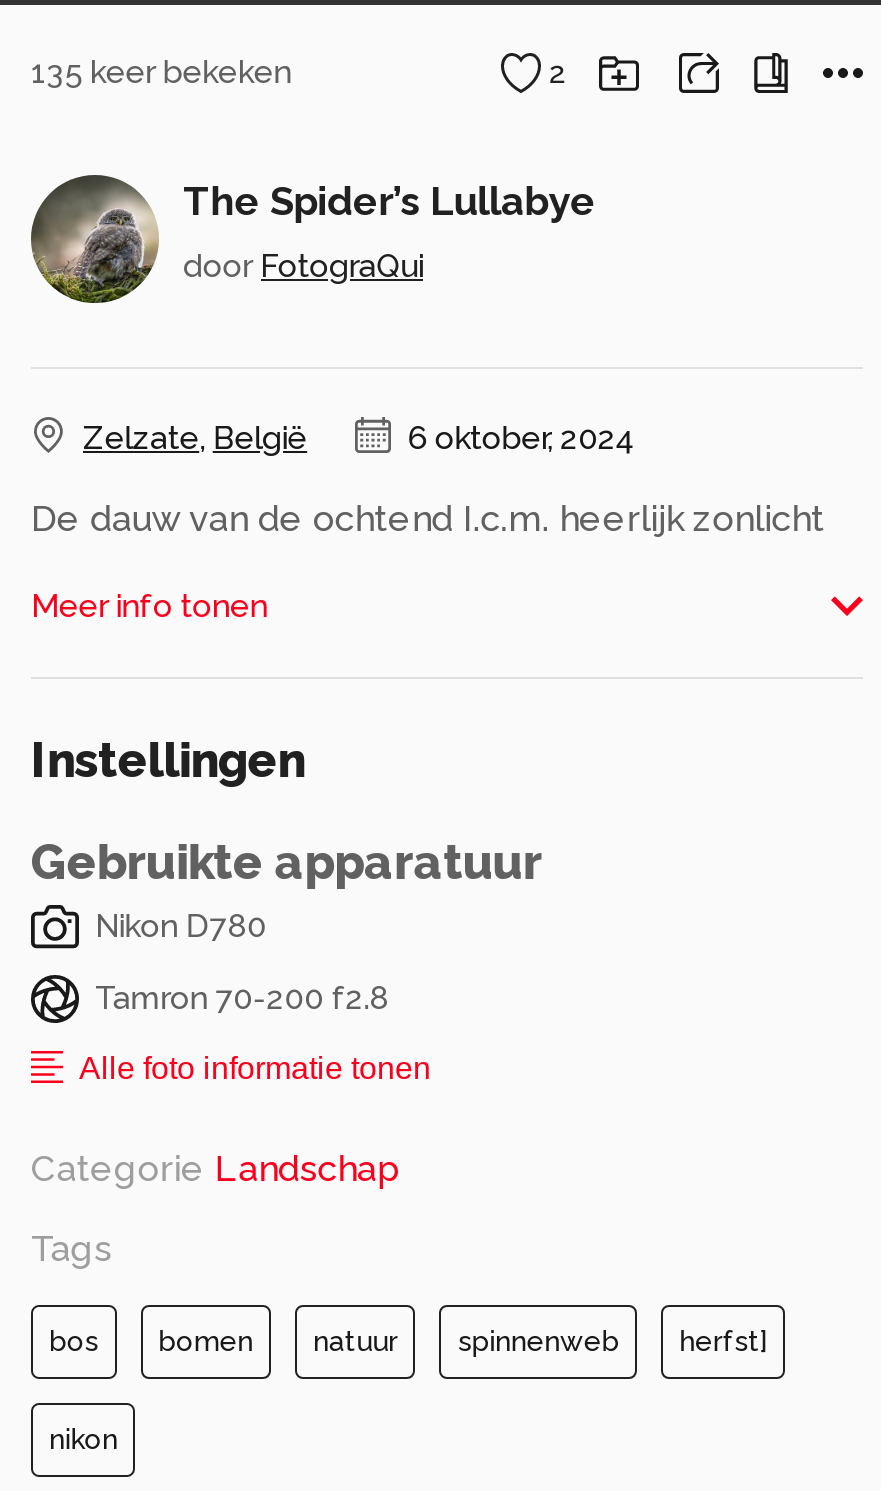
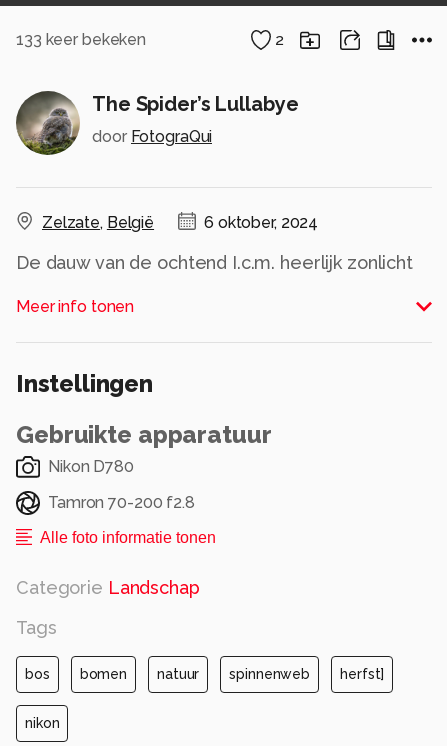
[31,53,291,91] 135 keer bekeken -> [16,30,146,49] 133 keer bekeken

